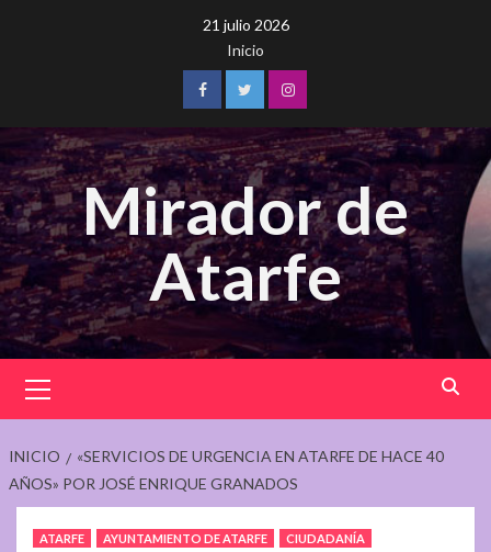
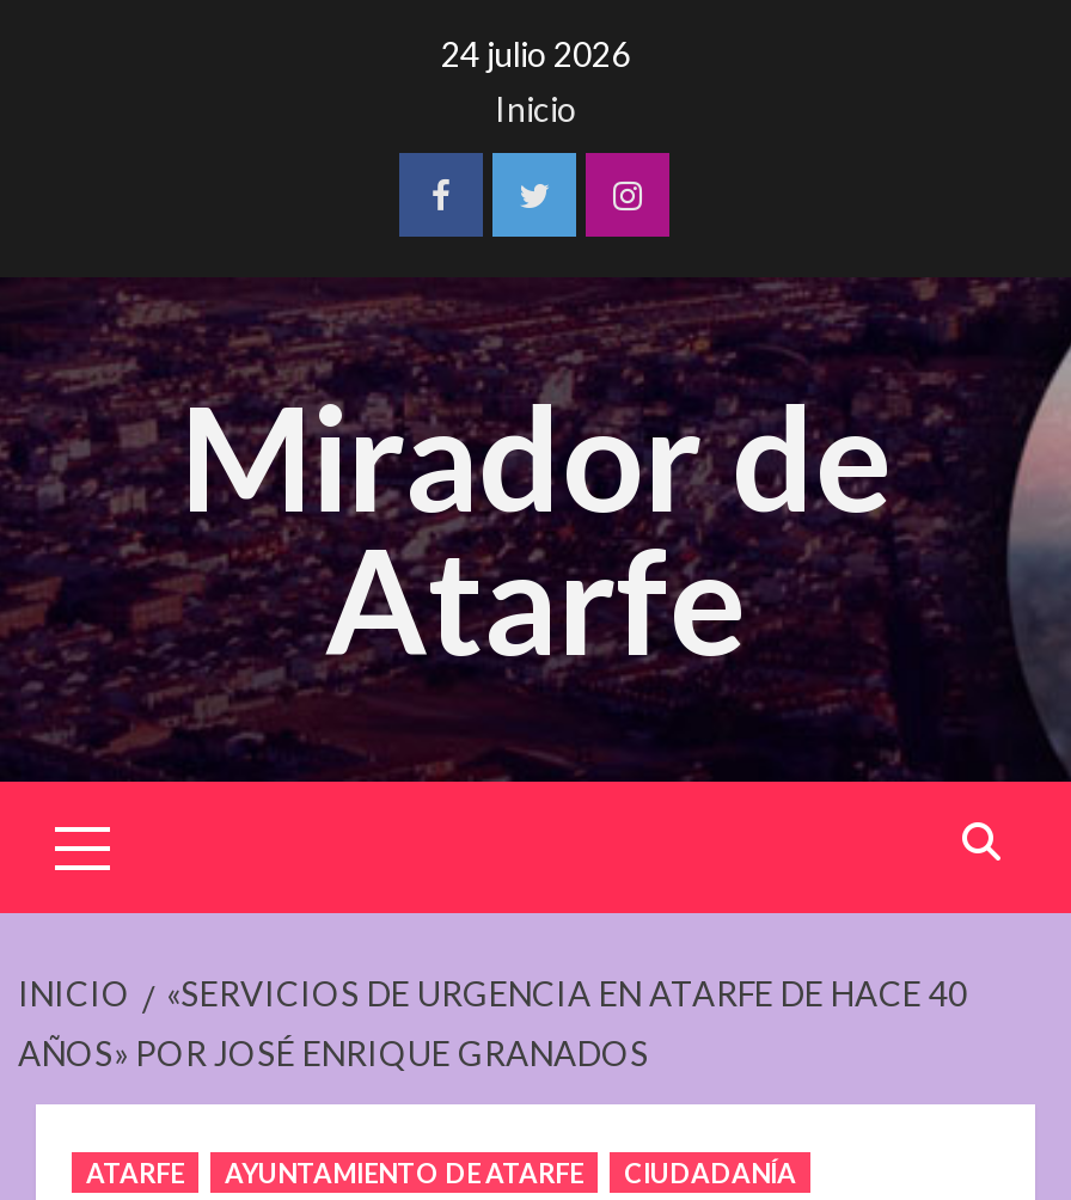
[202,15,289,34] 21 julio 2026 -> [441,33,630,74] 24 julio 2026

